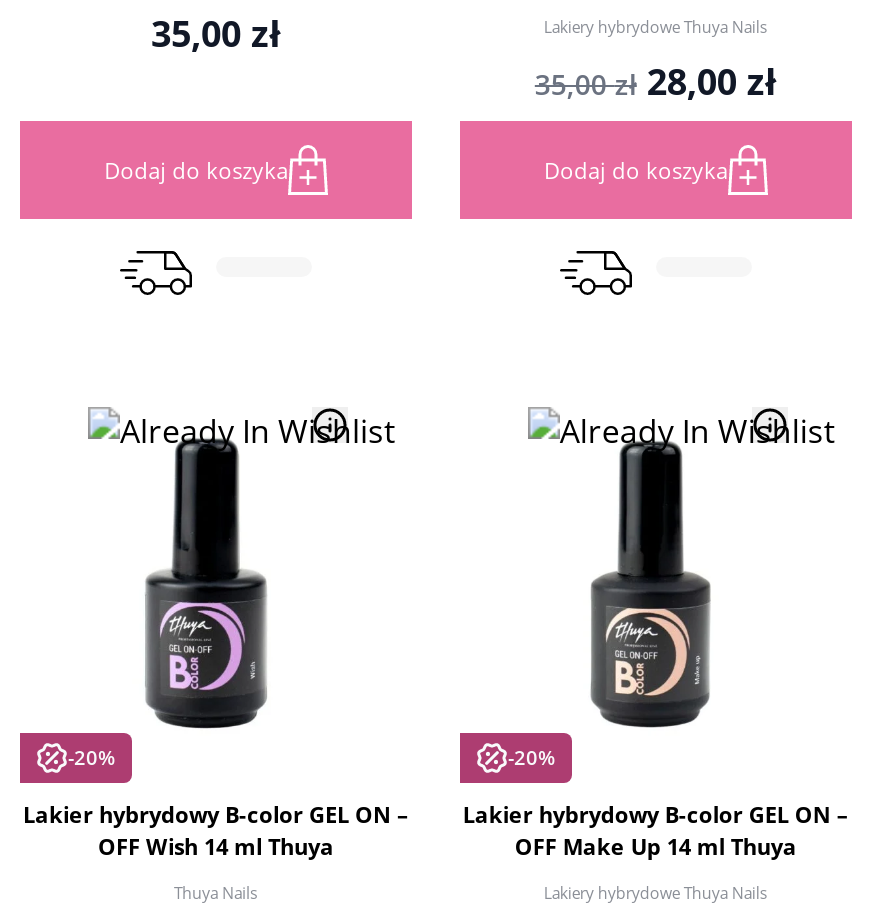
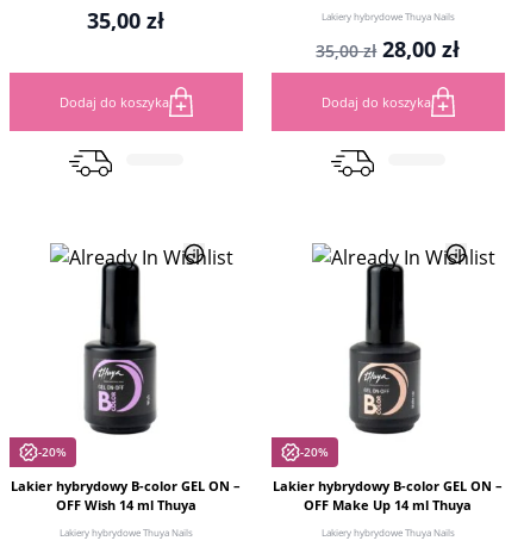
[174,881,258,903] Thuya Nails -> [60,525,193,538] Lakiery hybrydowe Thuya Nails

